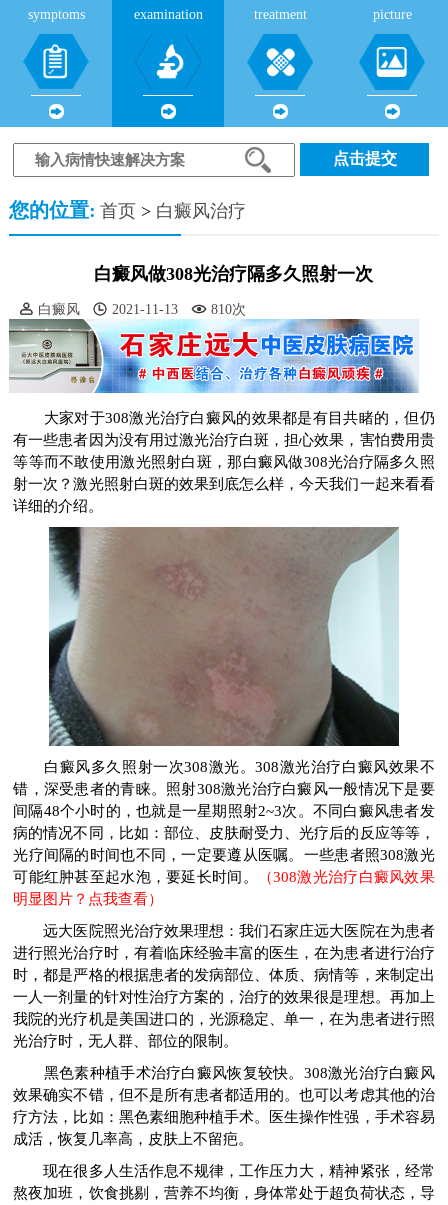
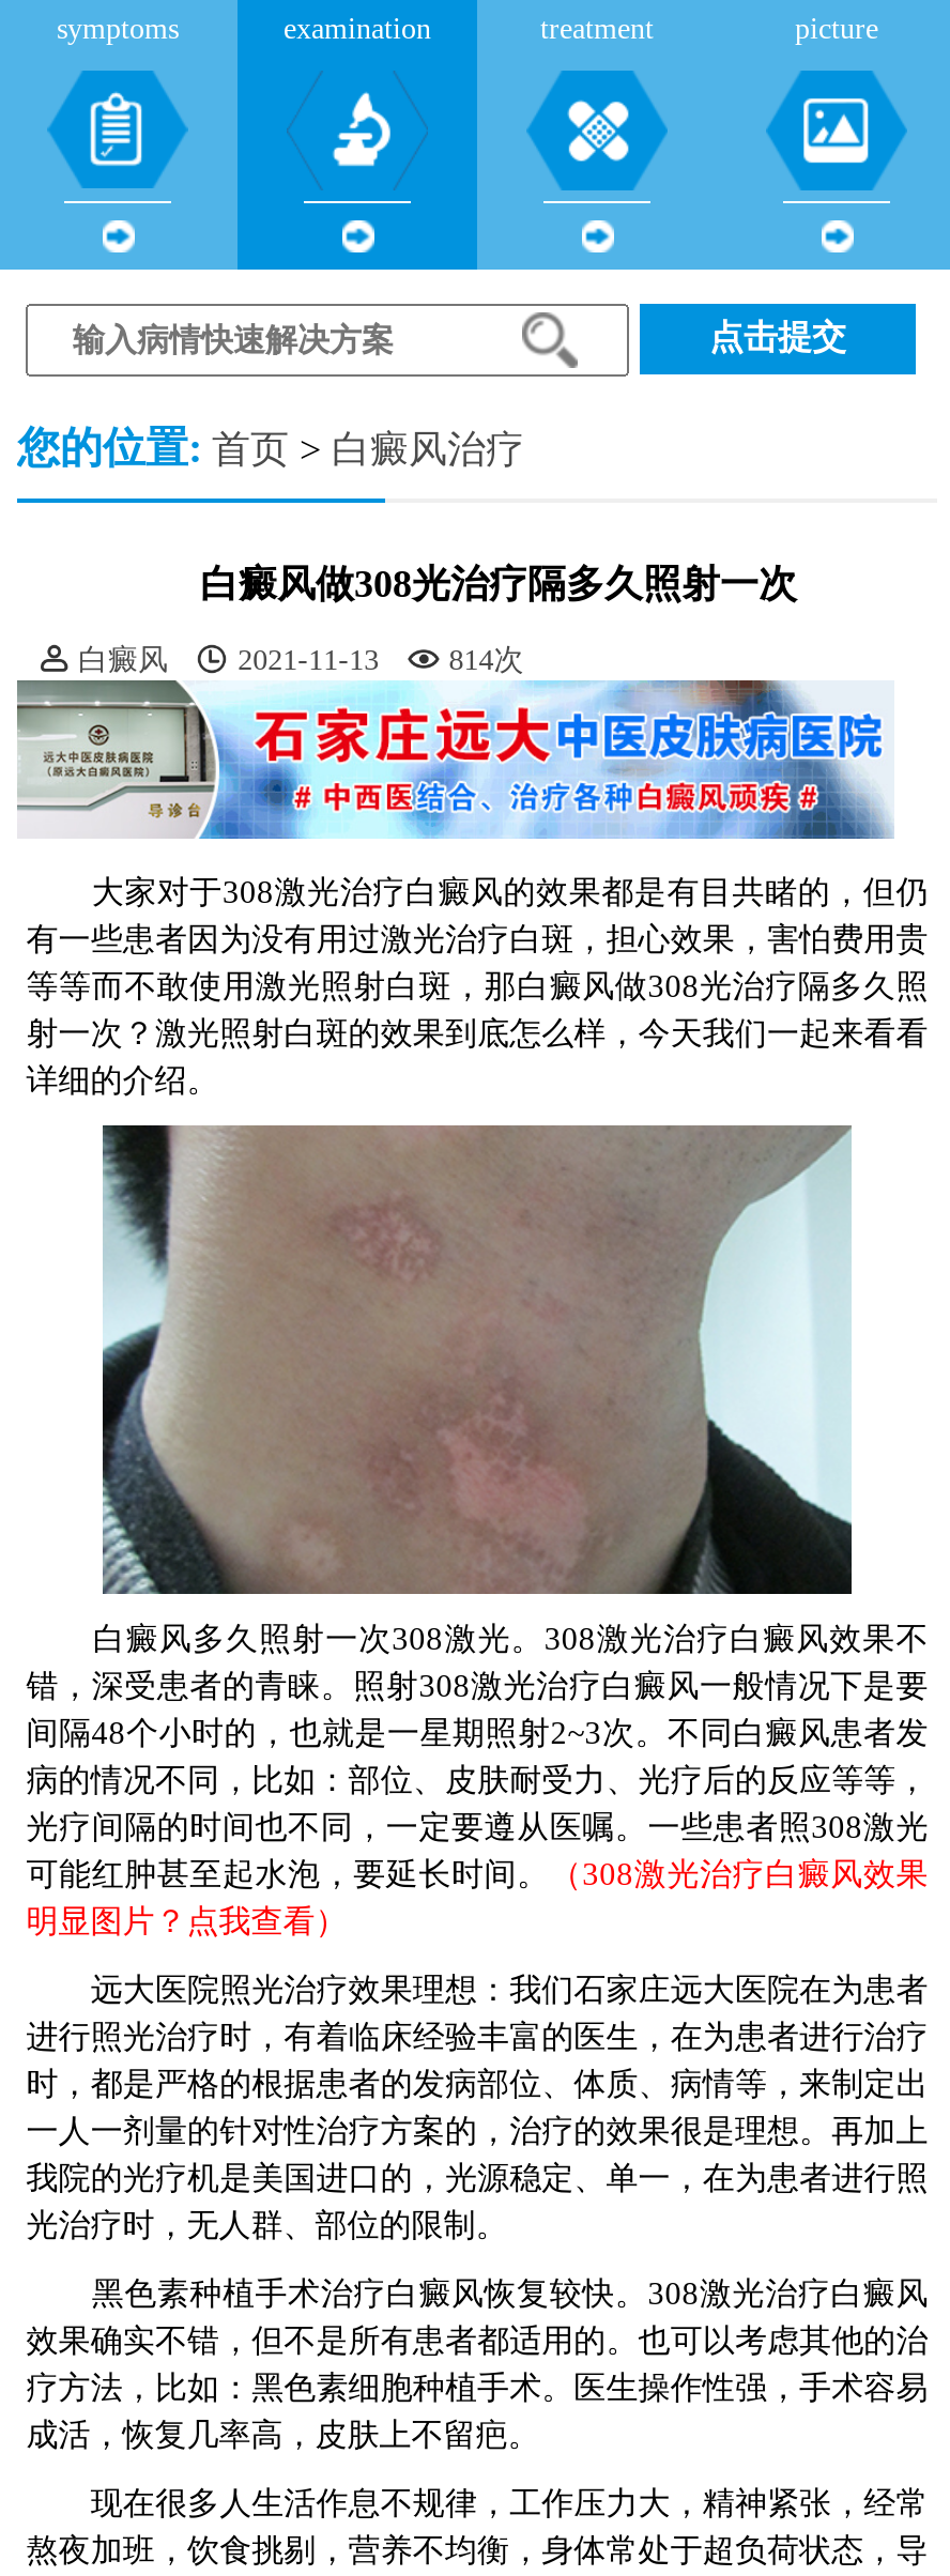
[211,302,246,317] 810次 -> [449,644,524,676] 814次

